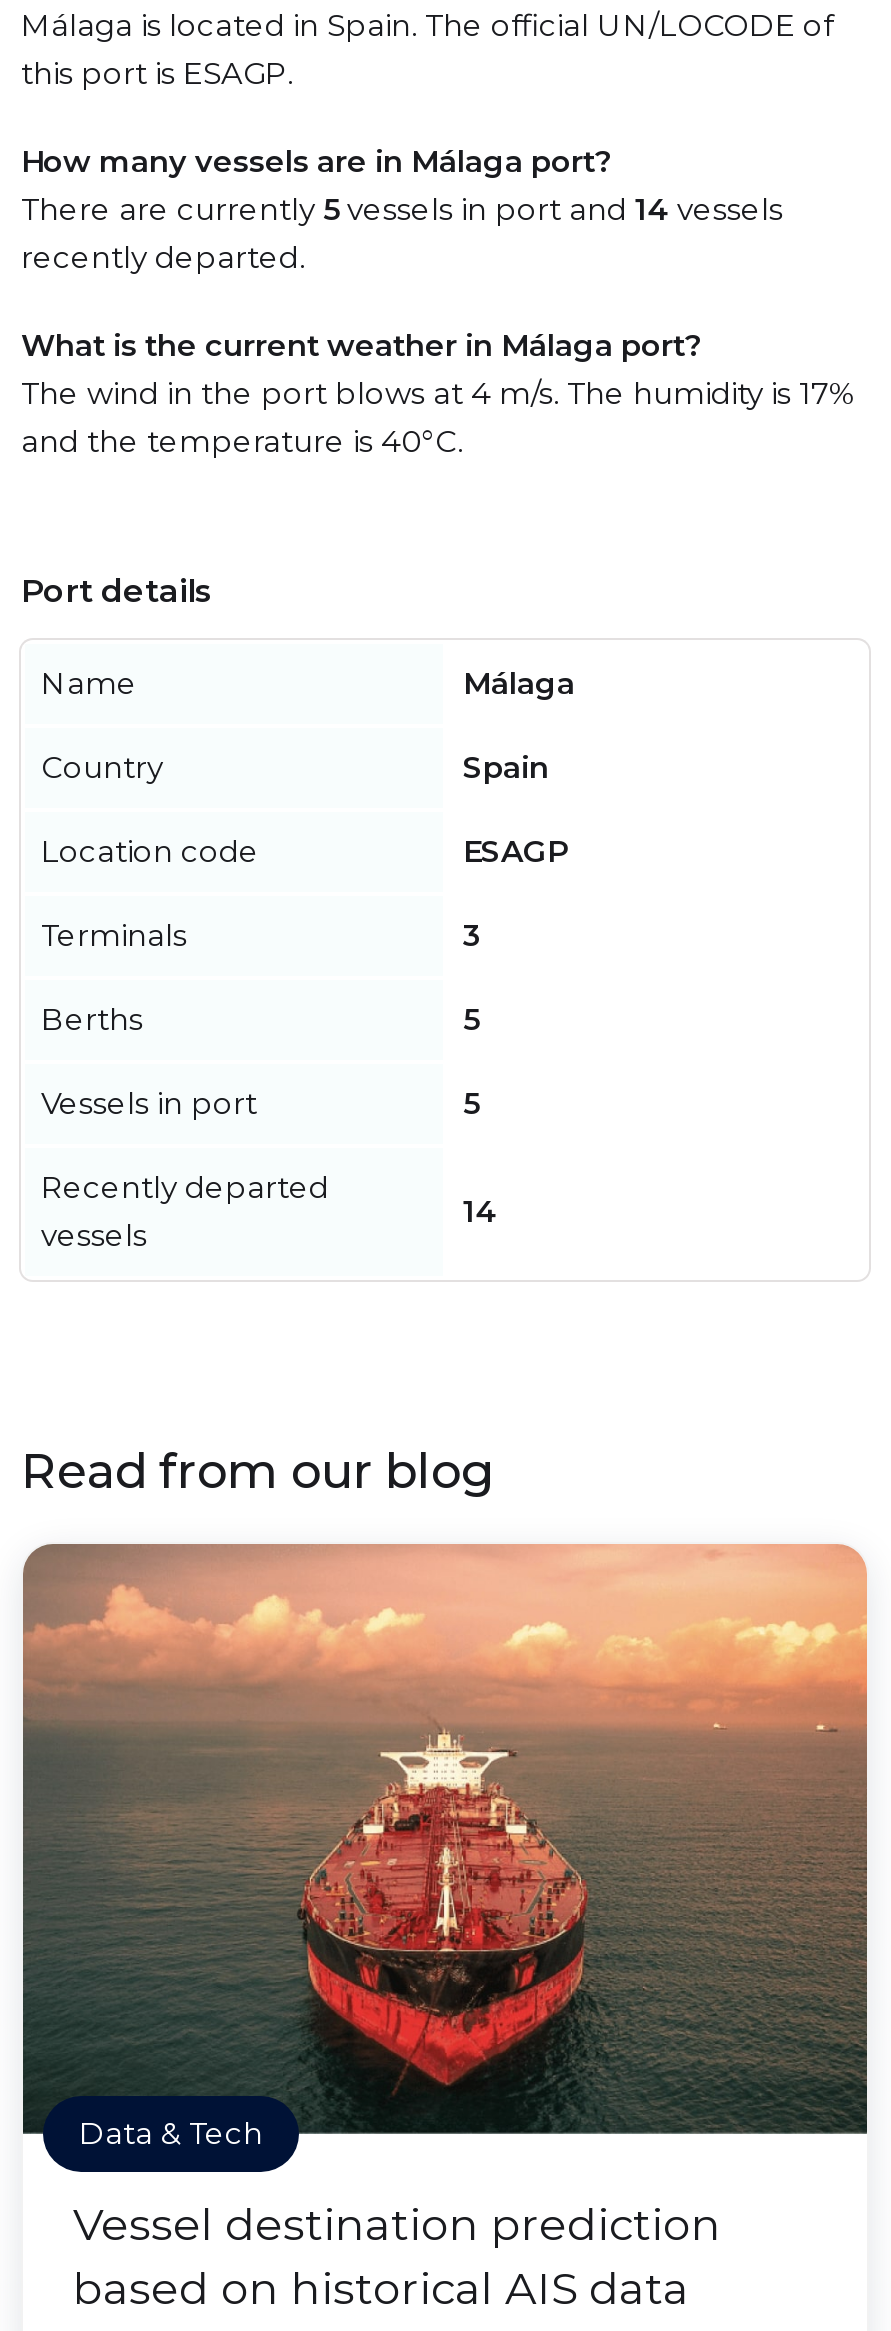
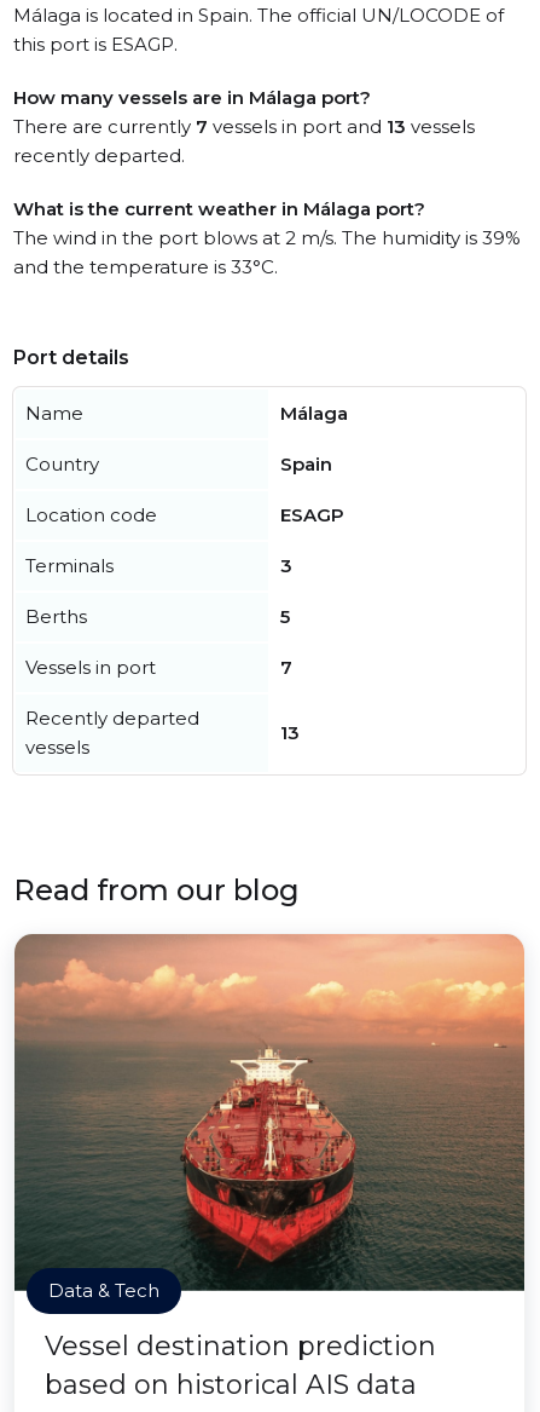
[21,190,783,228] There are currently 5 vessels in port and 14 vessels -> [13,115,475,138] There are currently 7 vessels in port and 13 vessels
[21,374,855,460] The wind in the port blows at 4 m/s. The humidity is 17% | and the temperature is 40°C. -> [13,226,521,278] The wind in the port blows at 2 m/s. The humidity is 39% | and the temperature is 33°C.
[463,1084,479,1122] 5 -> [280,656,292,679] 7
[463,1192,497,1230] 14 -> [280,721,300,744] 13

